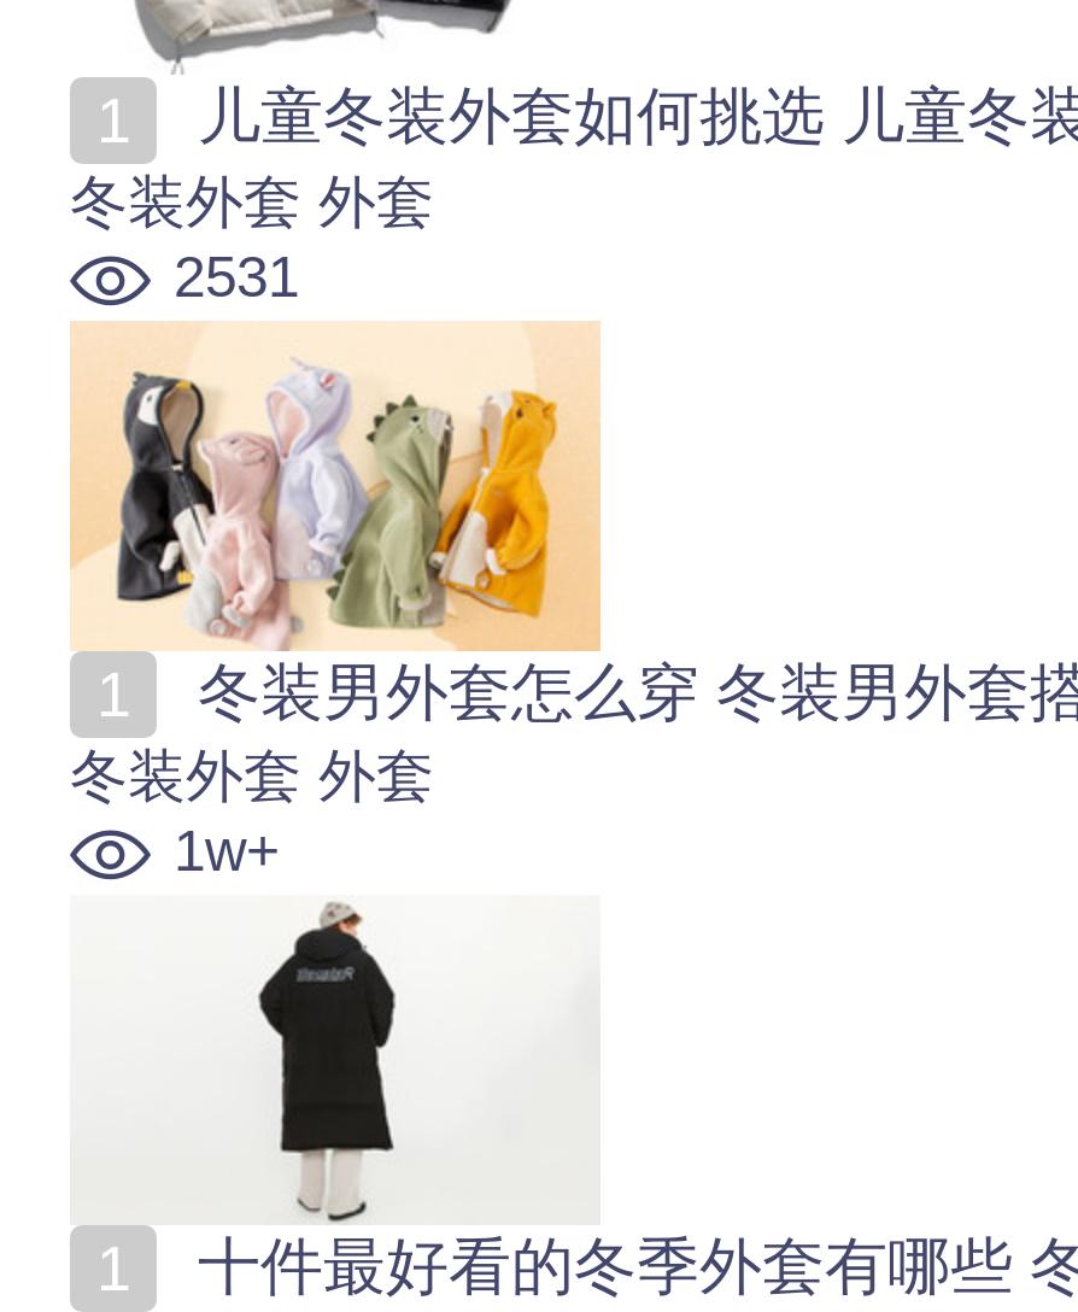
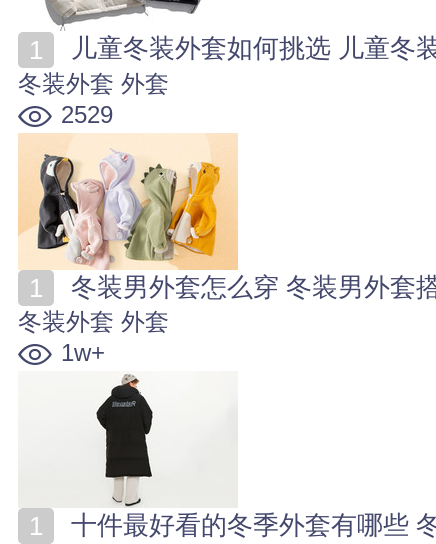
[157,242,299,307] 2531 -> [54,100,113,127] 2529

